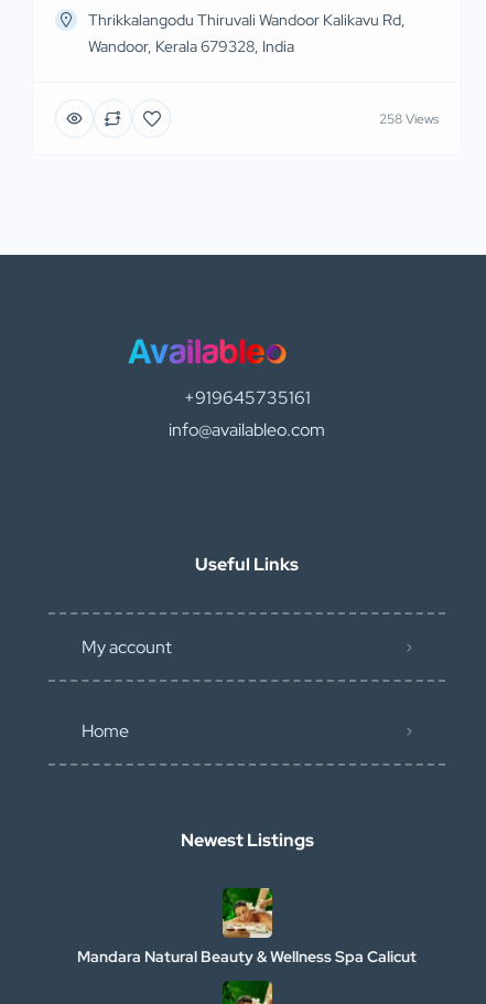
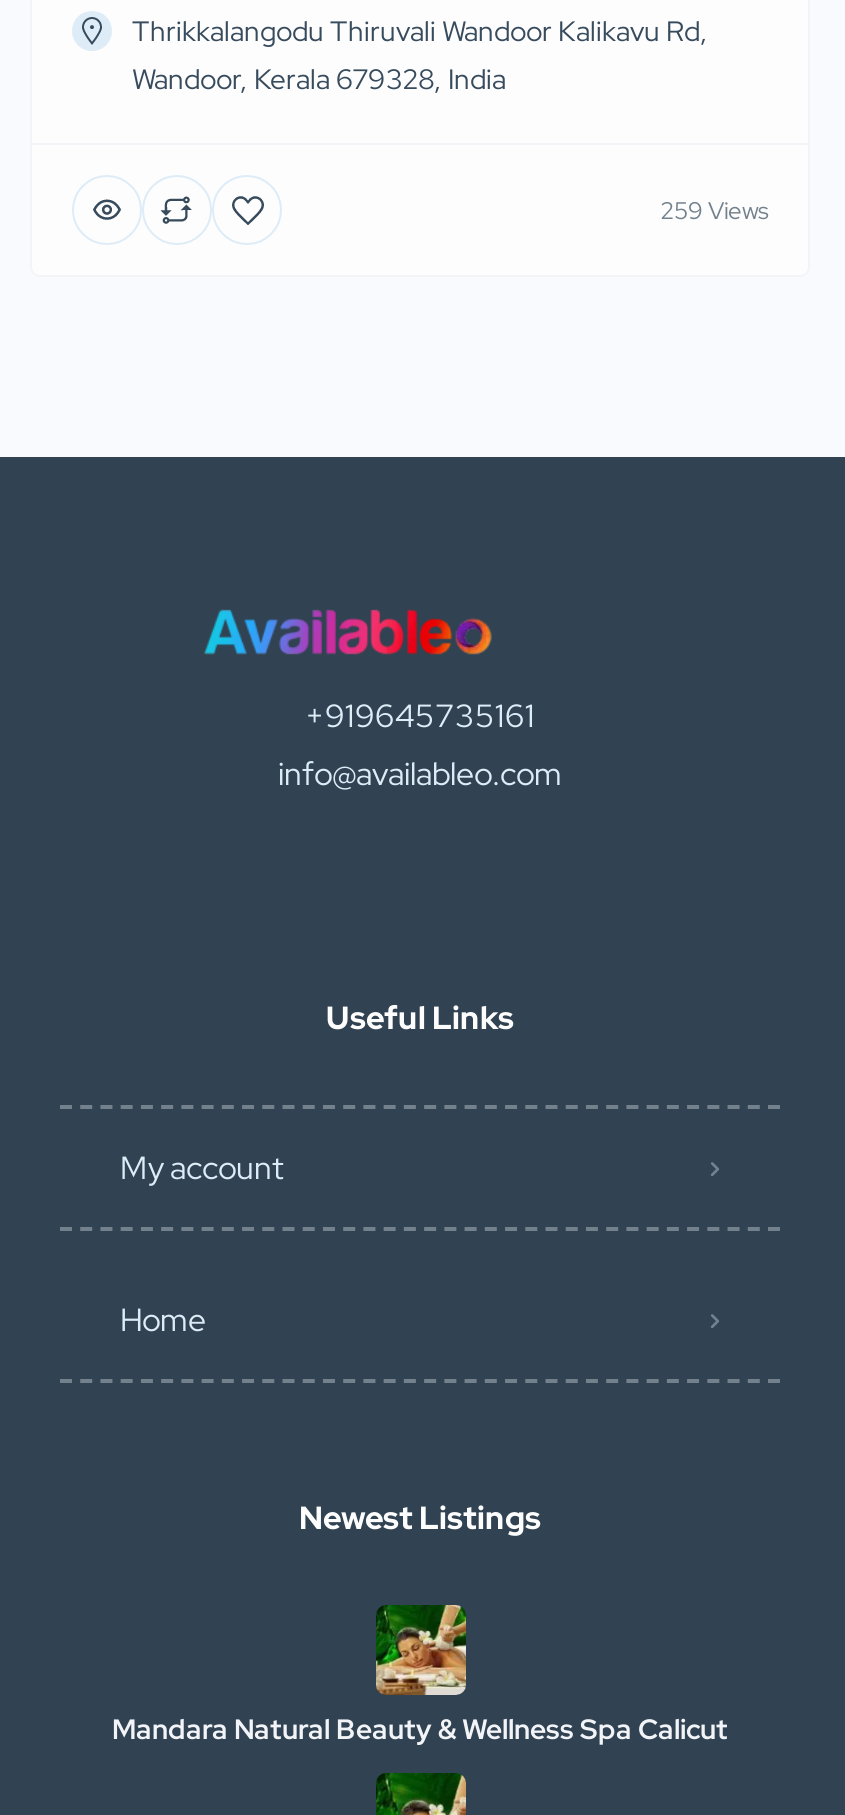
[379,110,439,127] 258 Views -> [660,194,768,226] 259 Views

